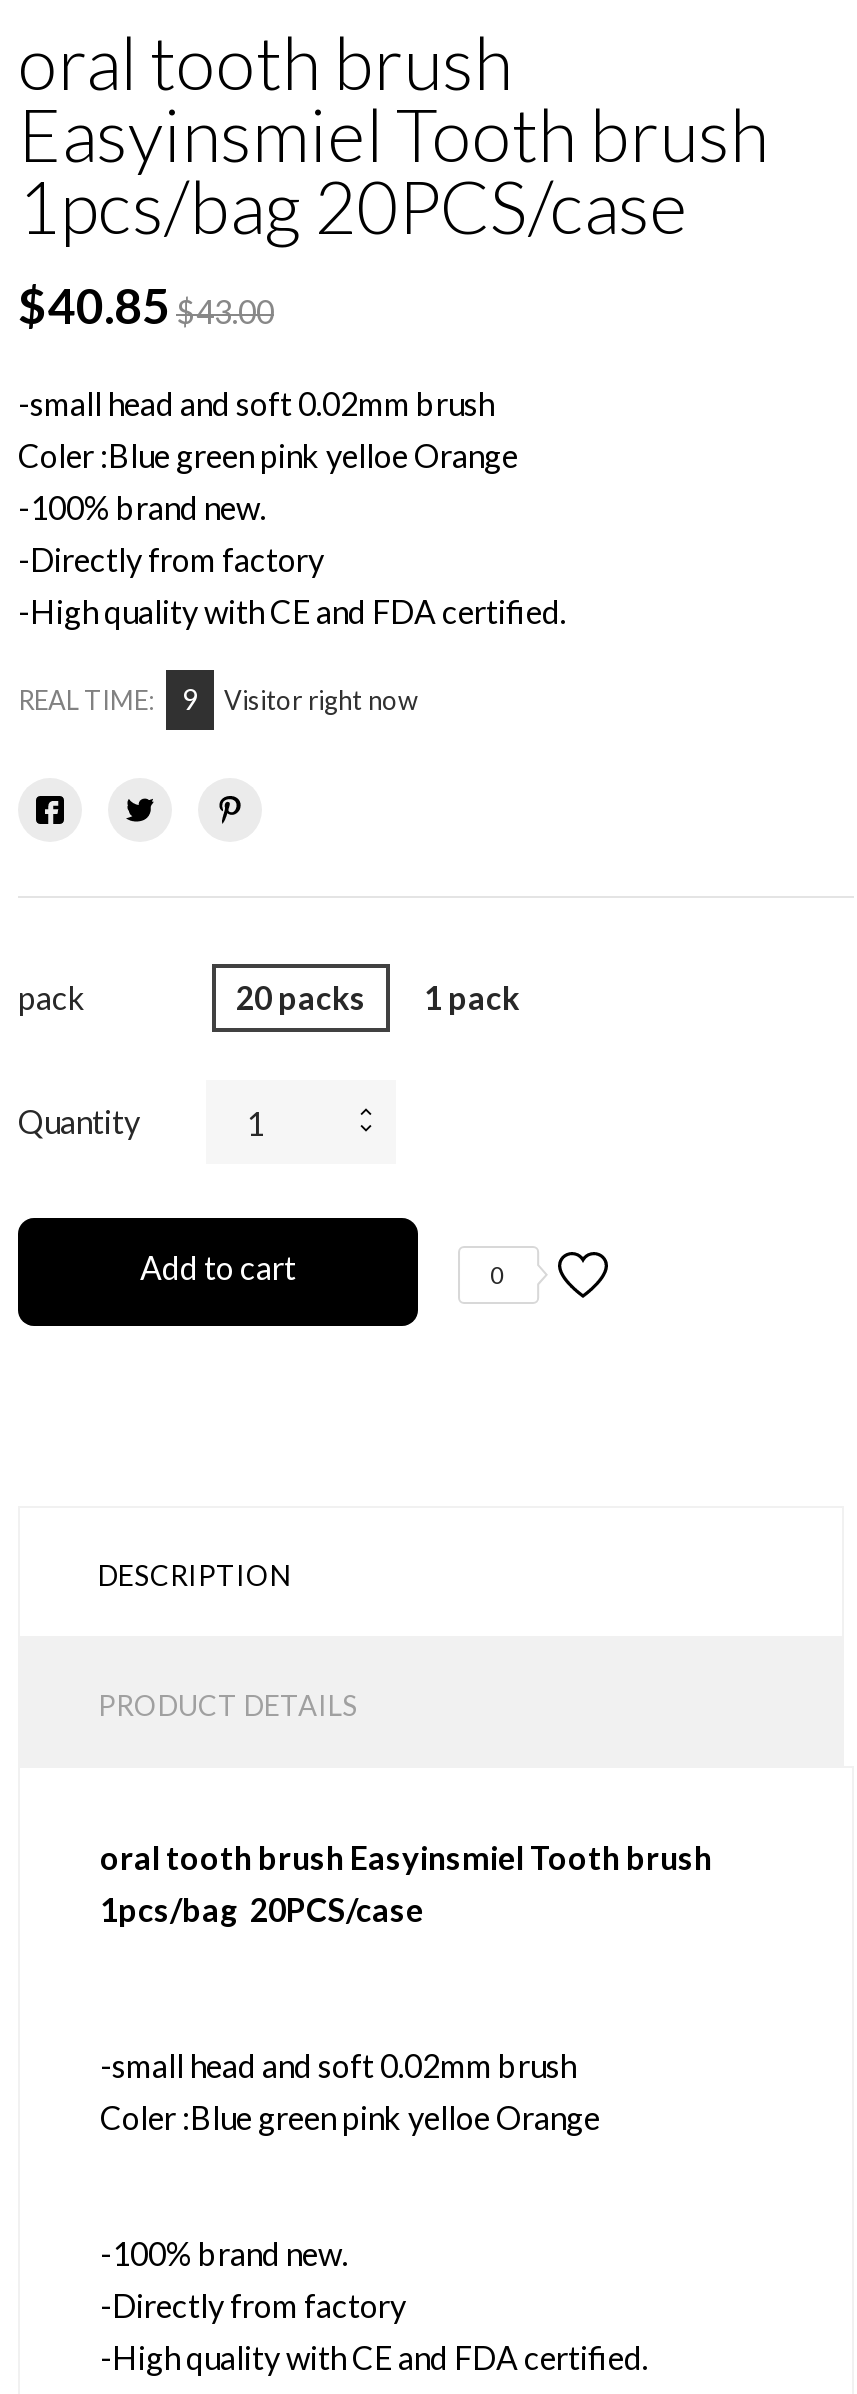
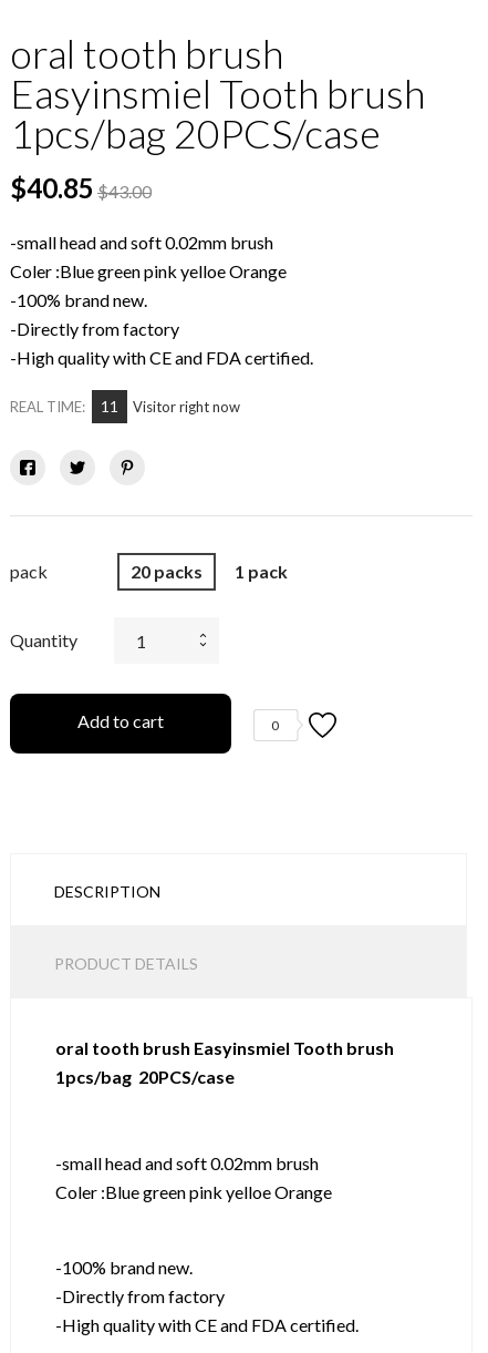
[18,683,418,717] REAL TIME: 9 Visitor right now -> [10,397,240,416] REAL TIME: 11 Visitor right now

